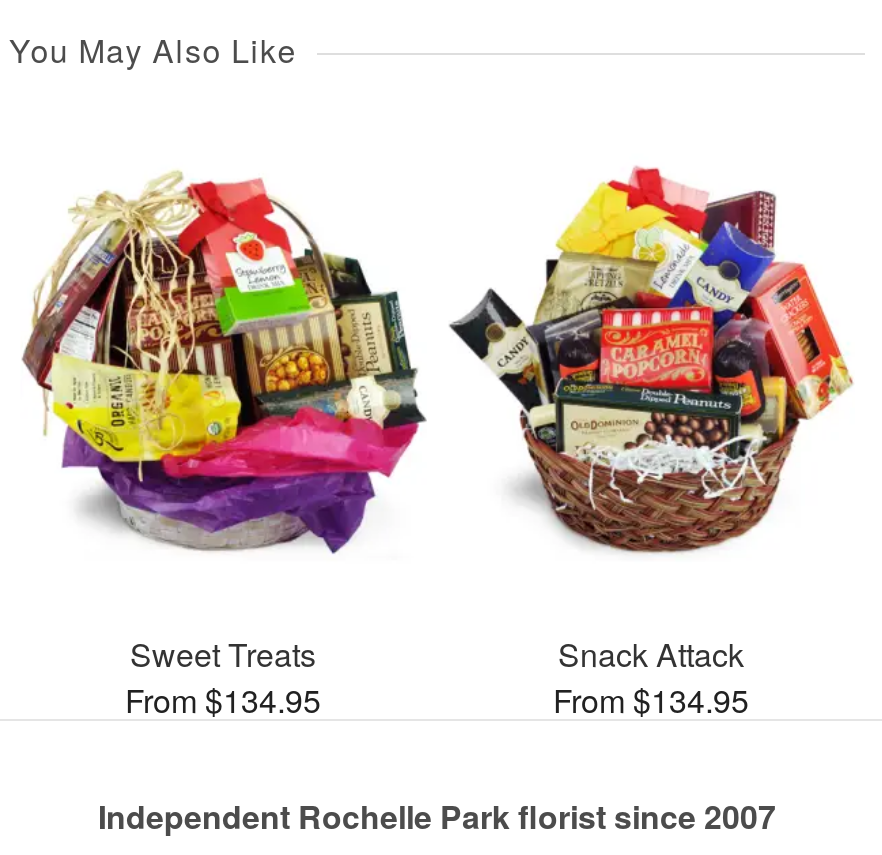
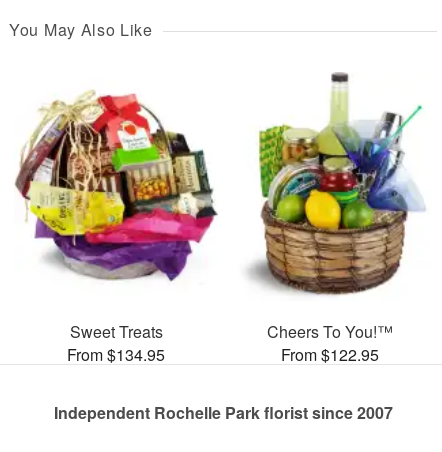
[449,137,855,723] [image] | Snack Attack | From $134.95 -> [230,72,430,366] [image] | Cheers To You!™ | From $122.95

